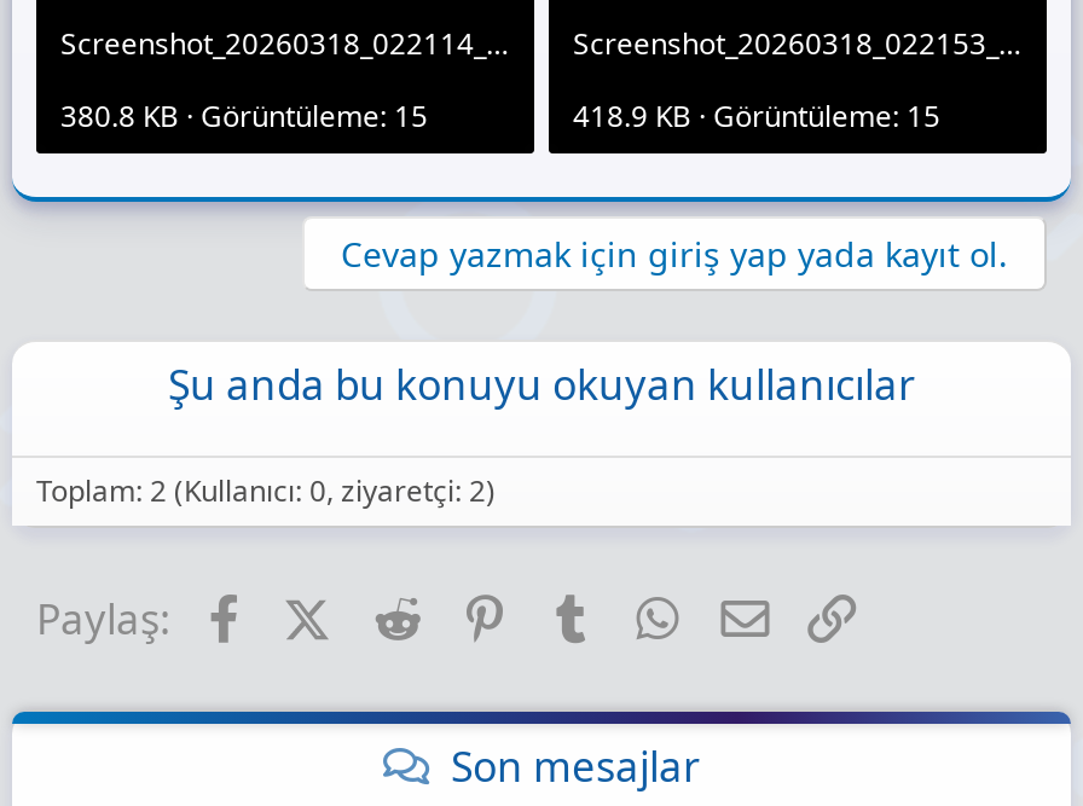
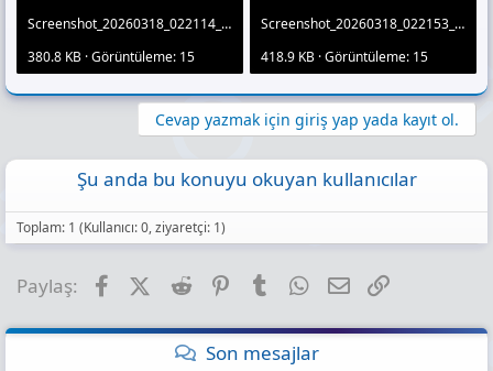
[36,471,496,512] Toplam: 2 (Kullanıcı: 0, ziyaretçi: 2) -> [17,218,226,237] Toplam: 1 (Kullanıcı: 0, ziyaretçi: 1)

